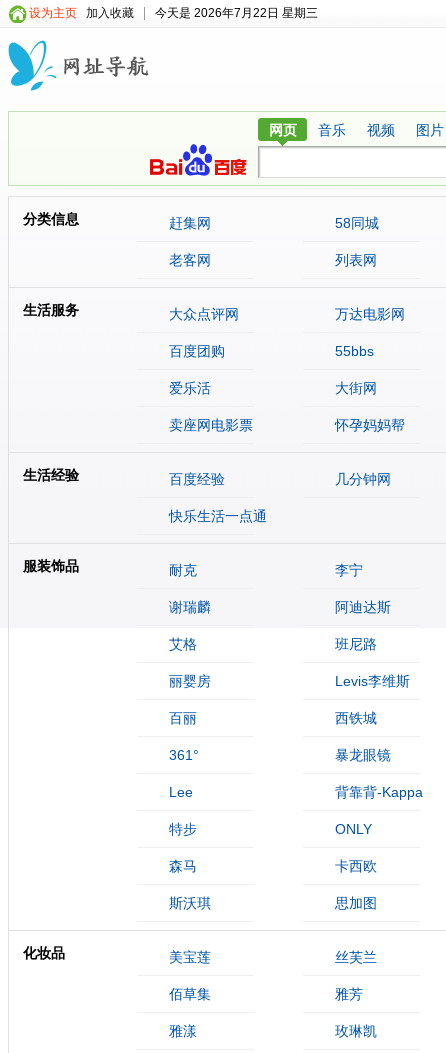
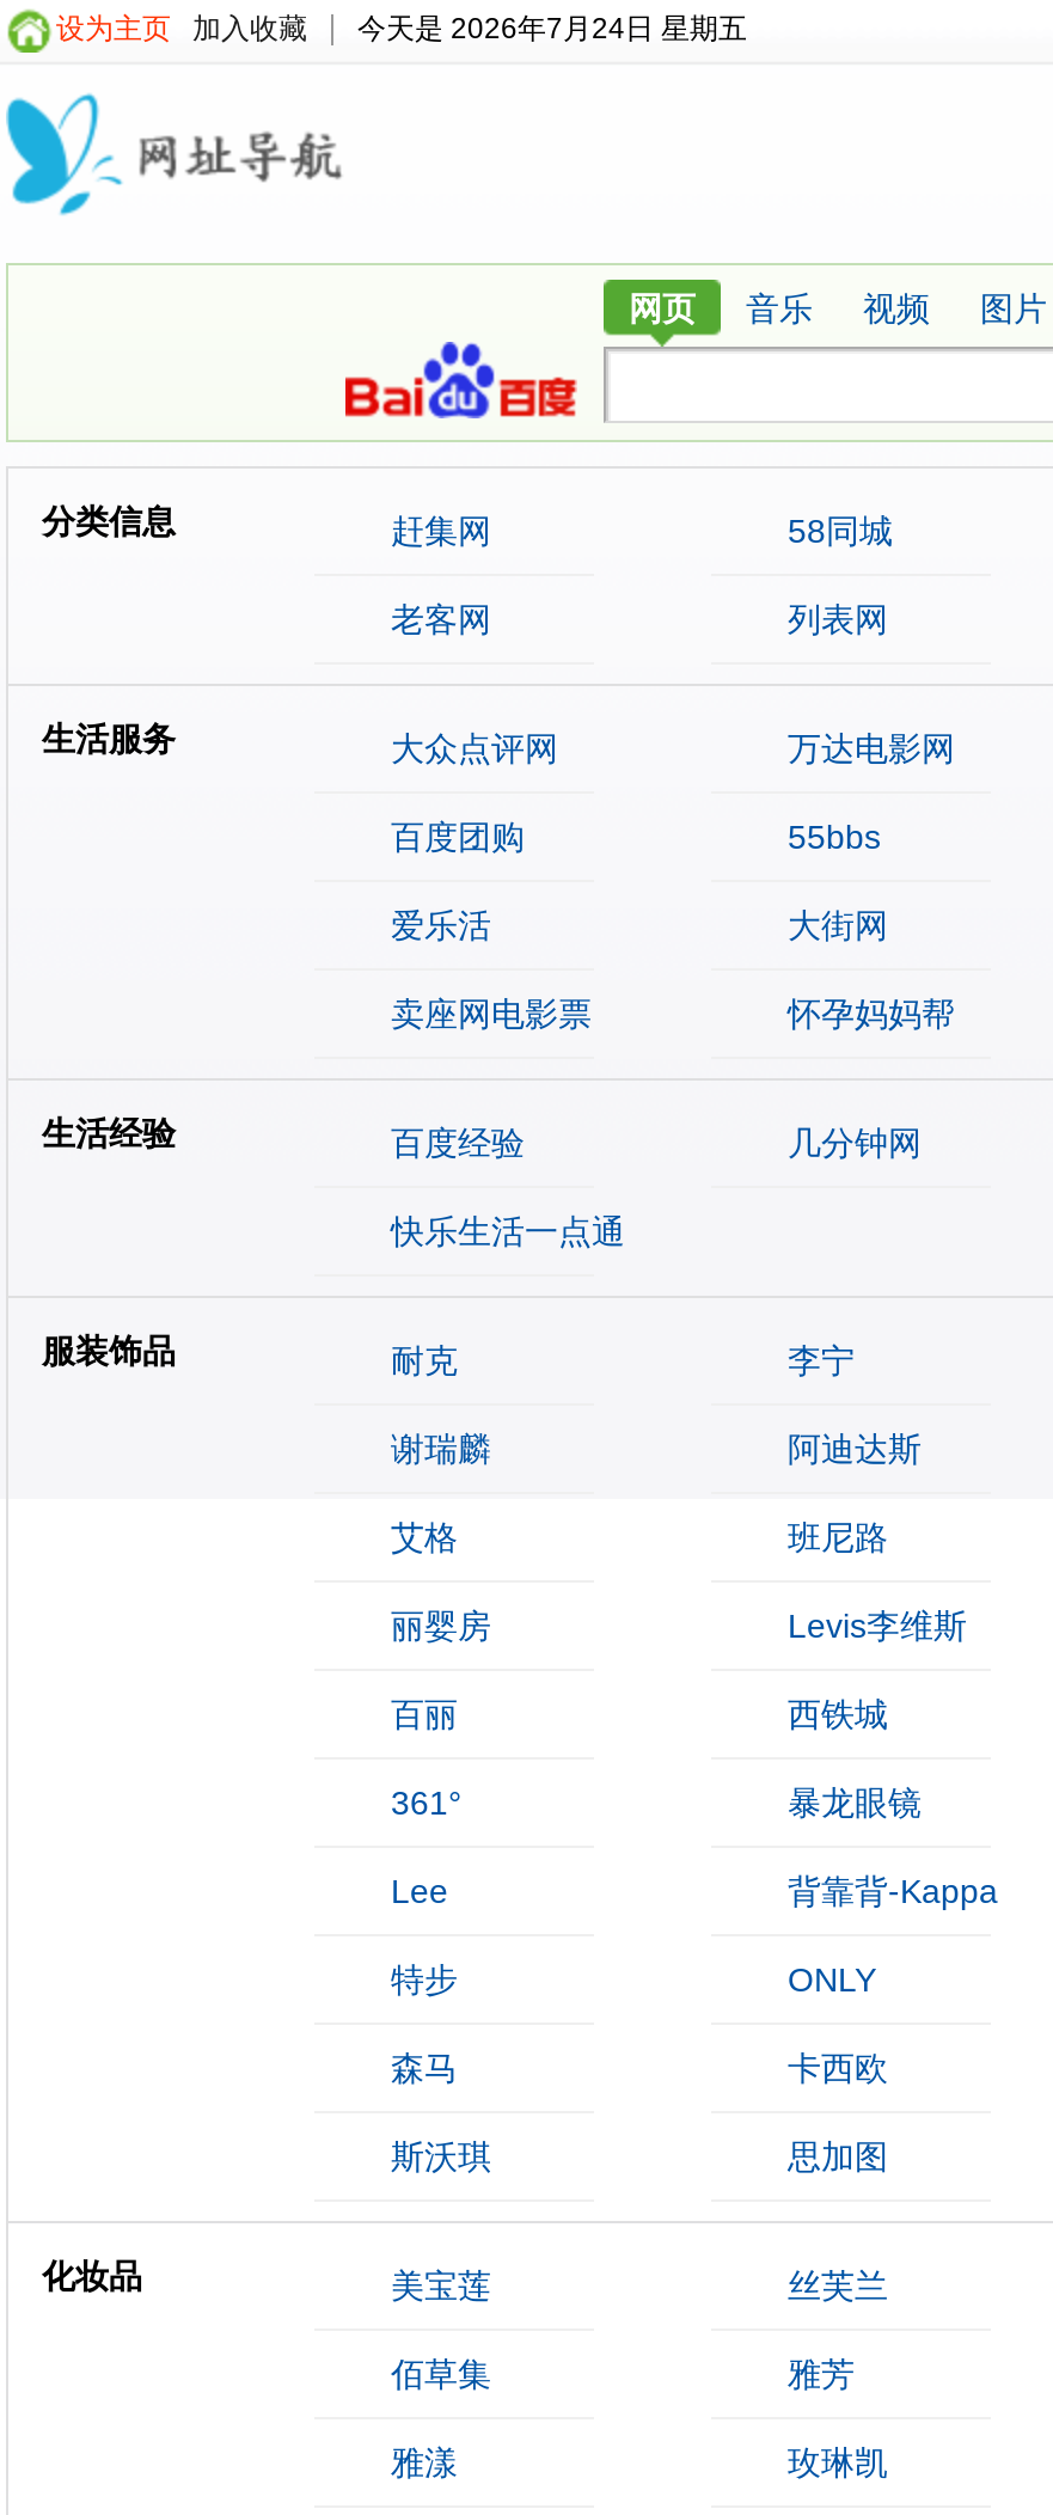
[155,6,318,20] 今天是 2026年7月22日 星期三 -> [357,12,747,45] 今天是 2026年7月24日 星期五

